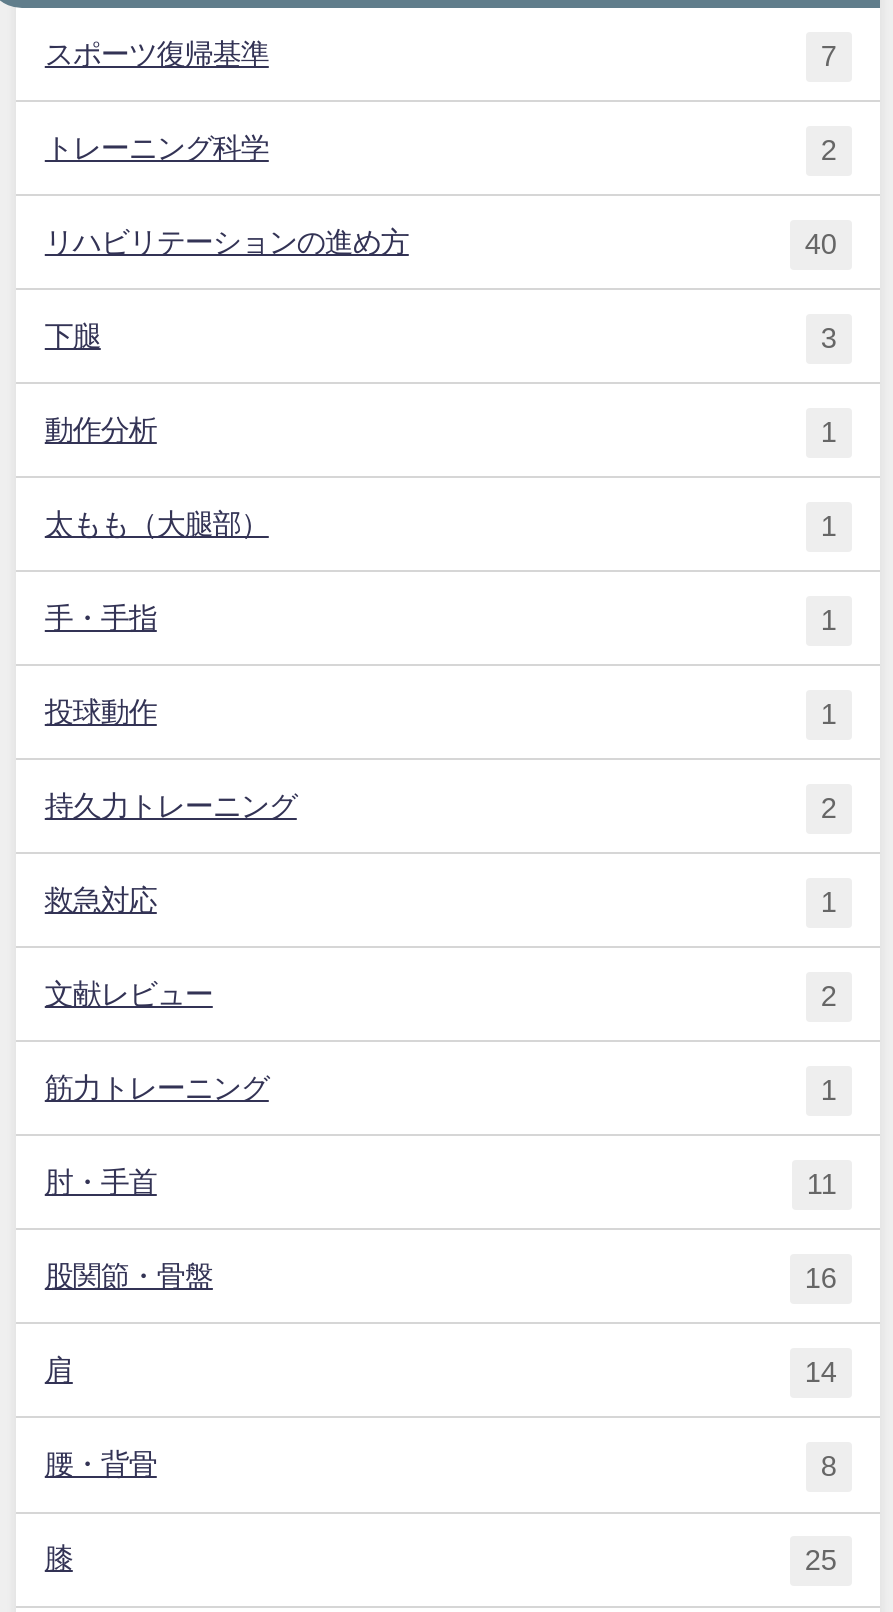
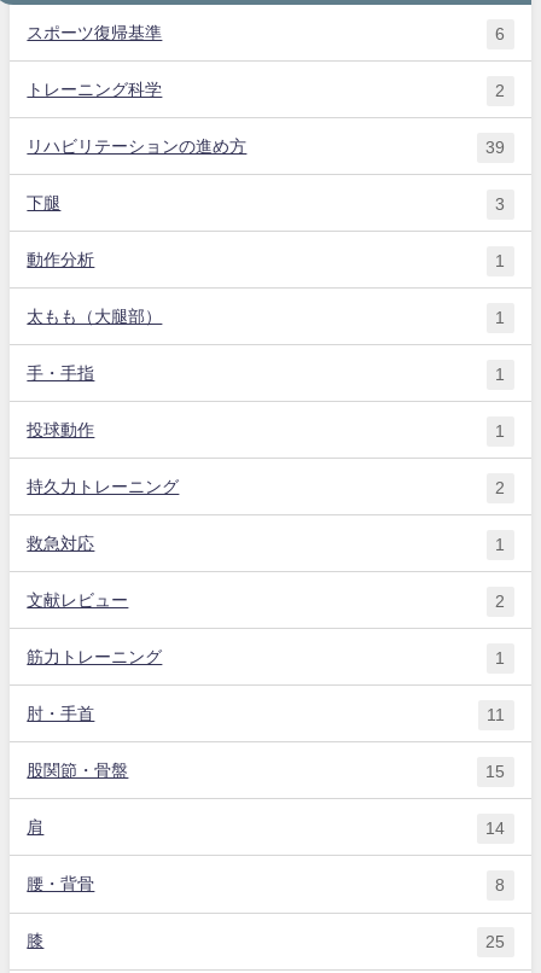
[821,41,837,69] 7 -> [496,25,505,42] 6
[805,229,837,257] 40 -> [486,138,505,155] 39
[805,1264,837,1292] 16 -> [486,763,505,780] 15

